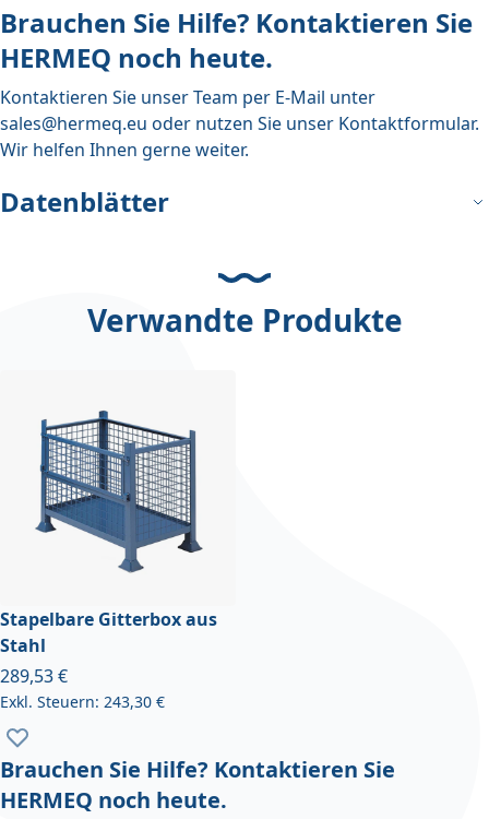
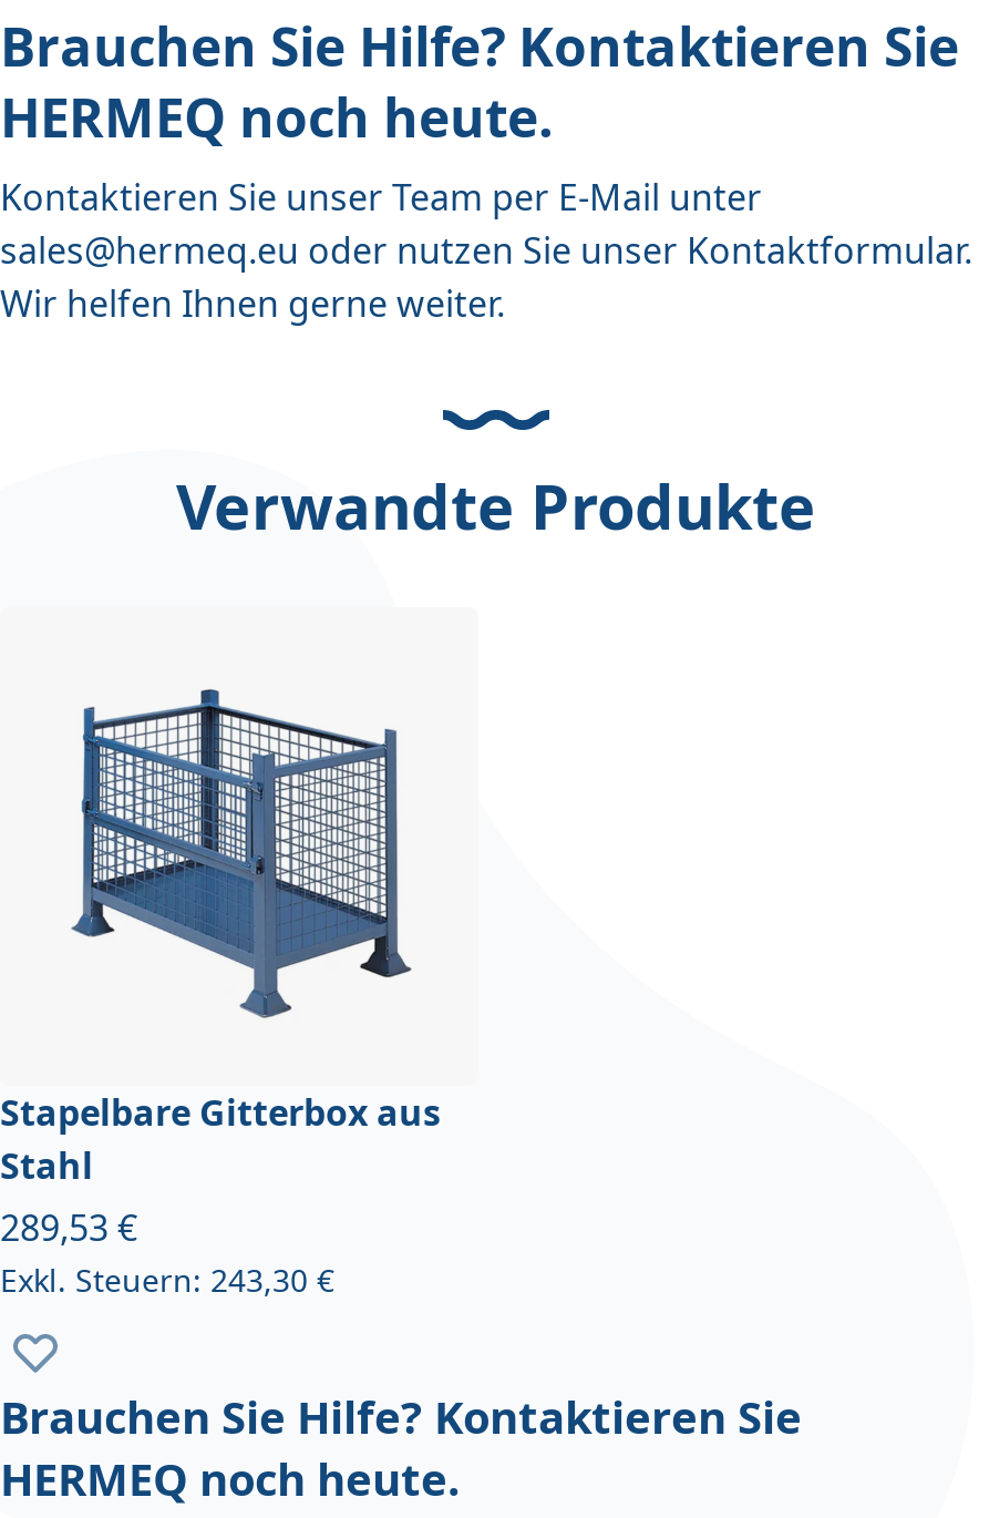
[0,183,169,219] Datenblätter -> none

